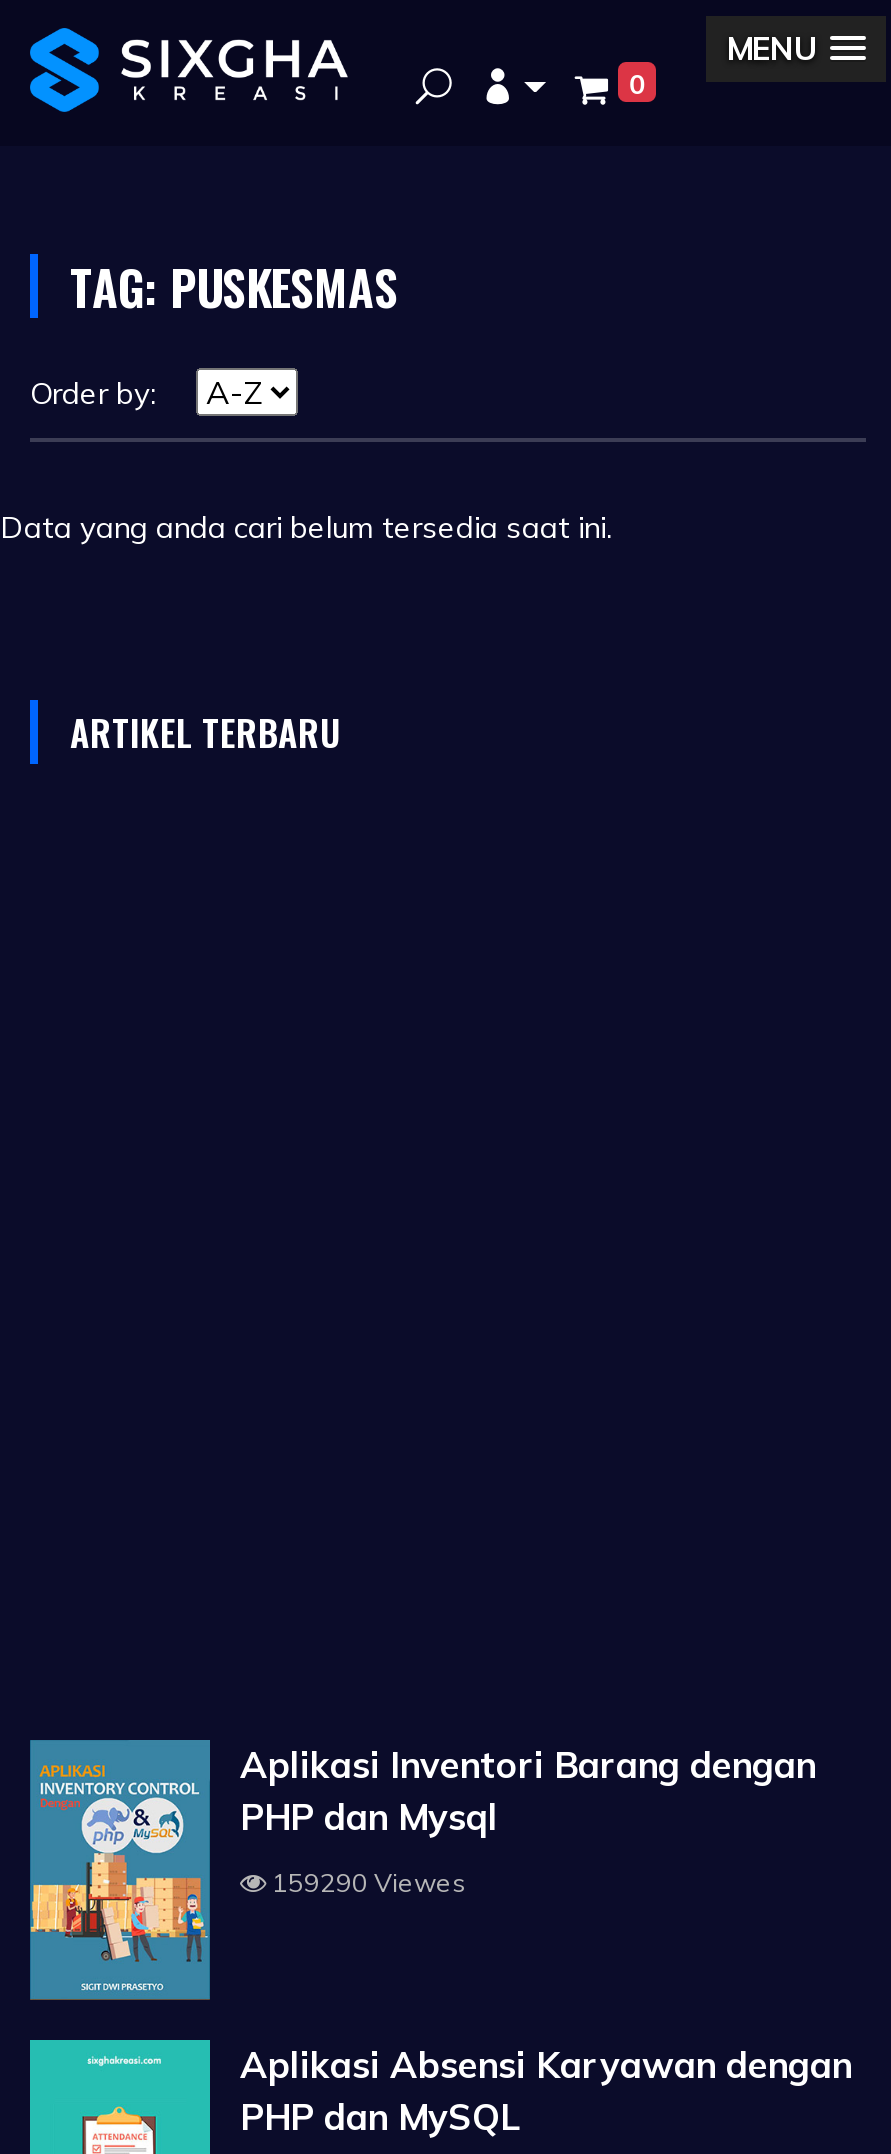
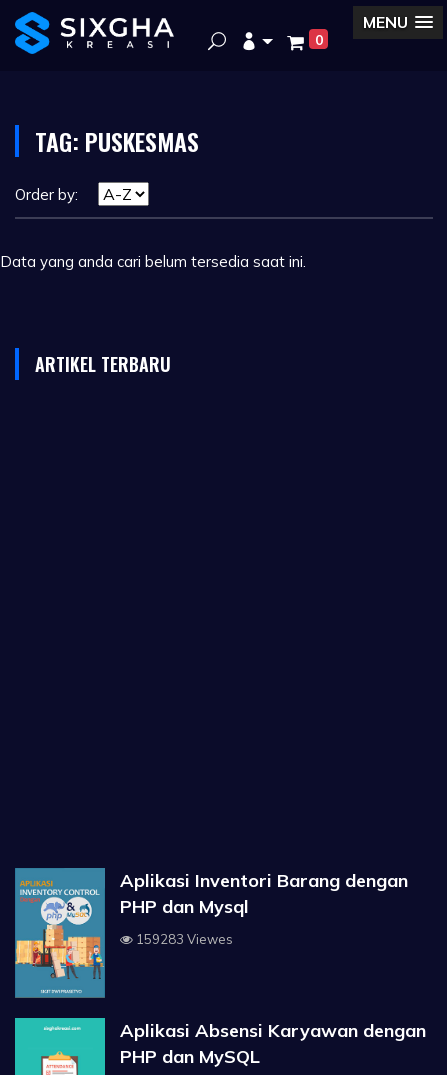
[266,1867,466,1899] 159290 Viewes -> [133,931,233,947] 159283 Viewes

